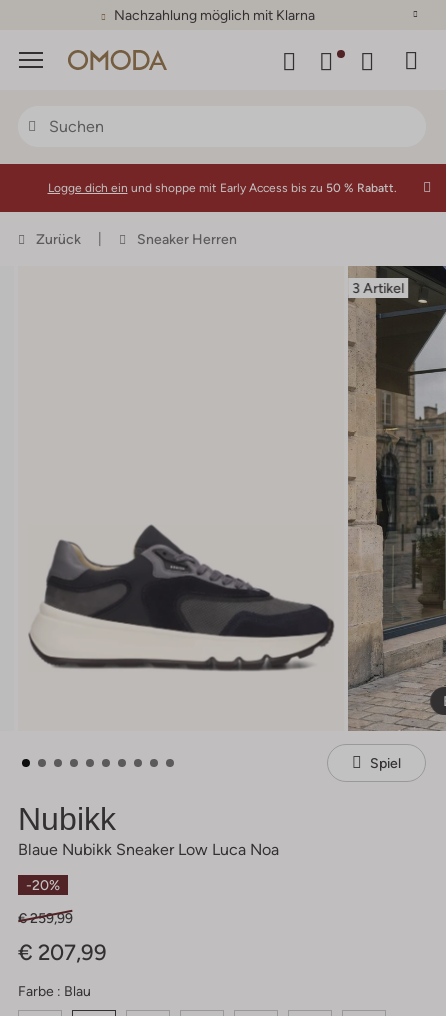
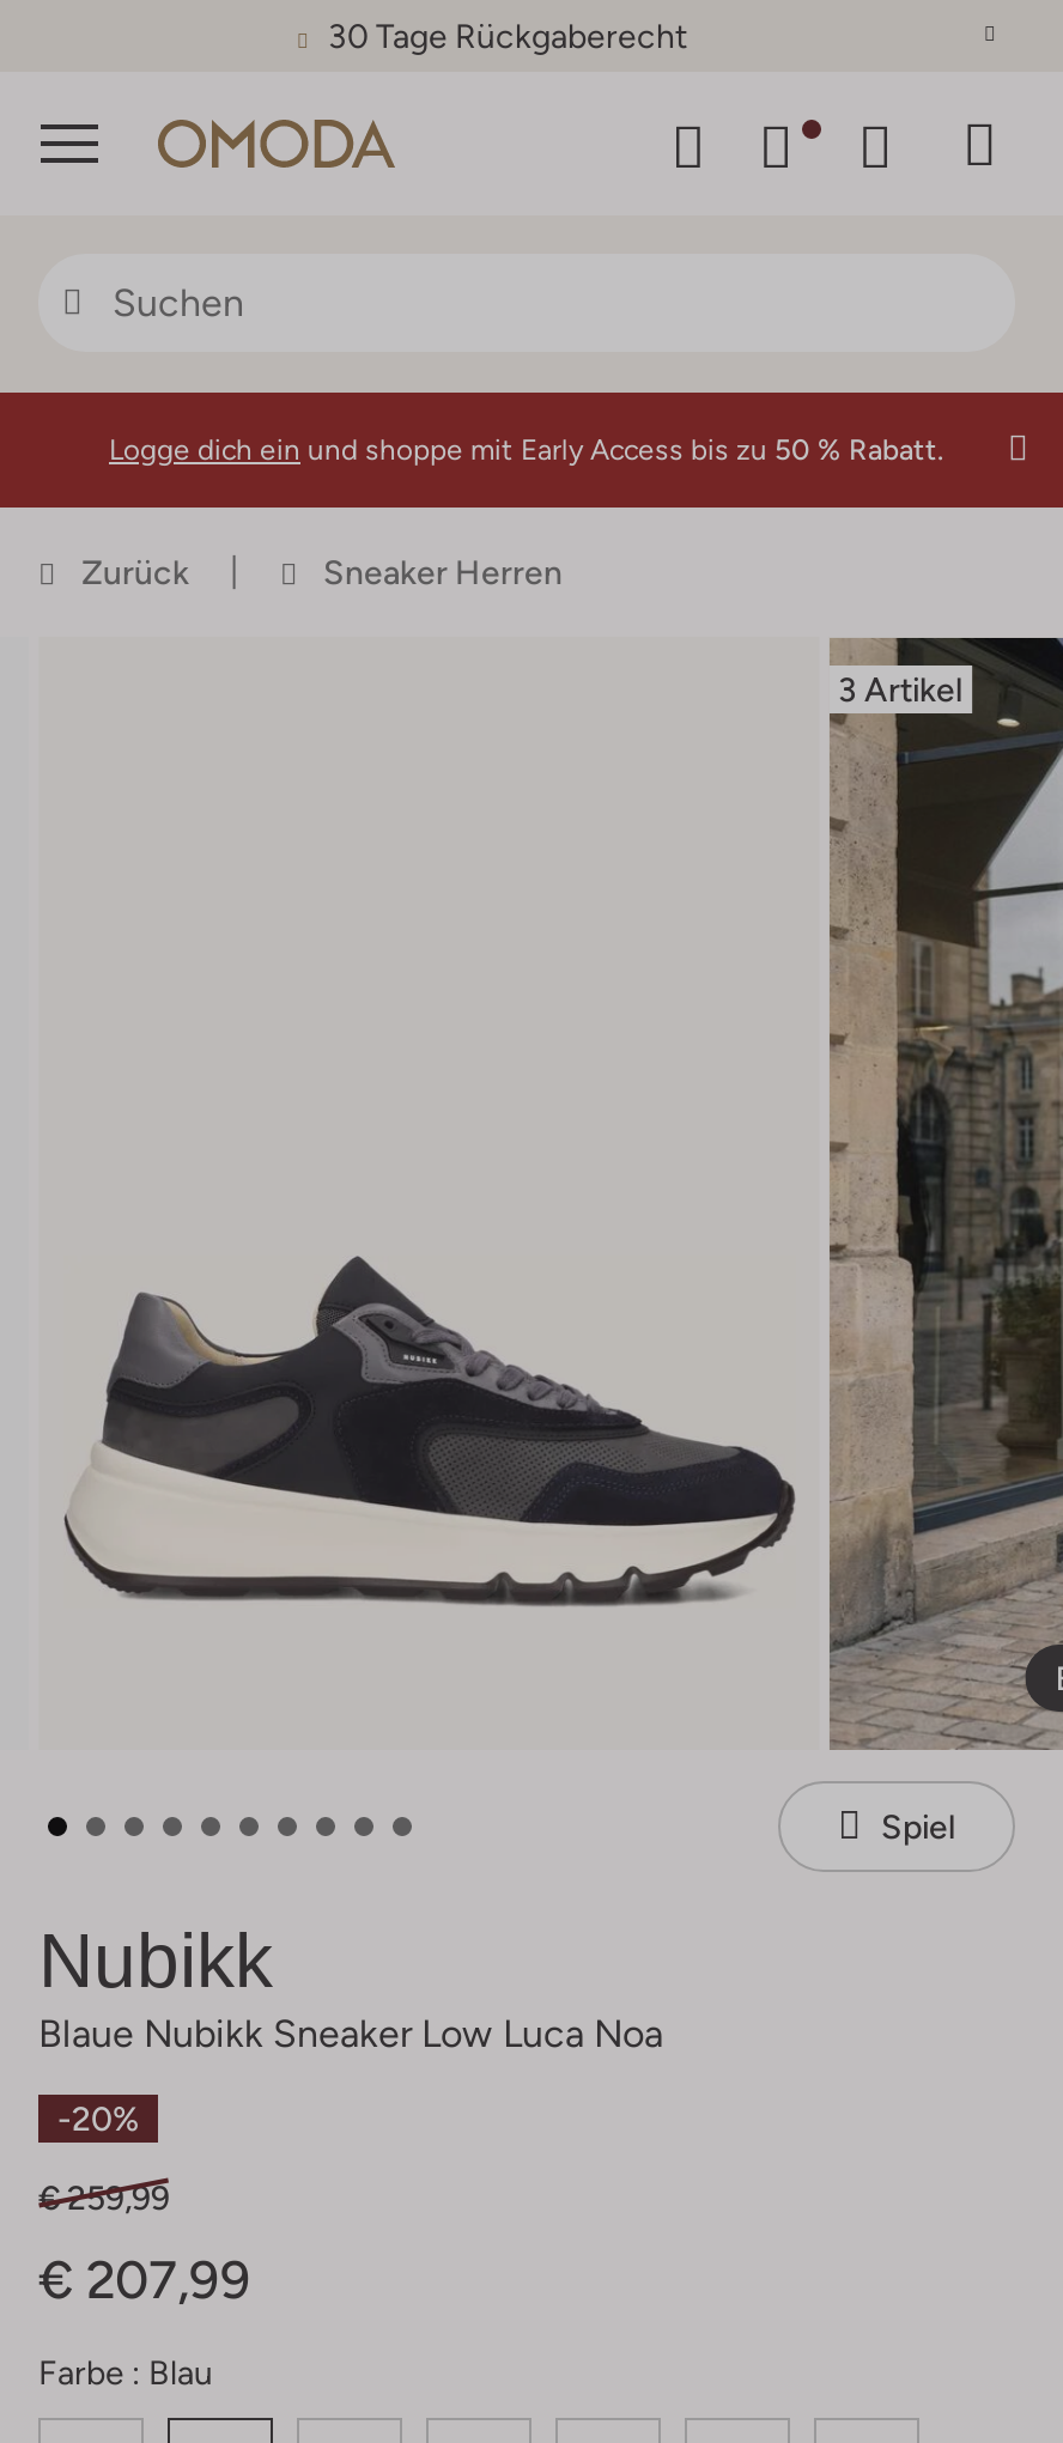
[113,7,314,23] Nachzahlung möglich mit Klarna -> [328,17,687,55] 30 Tage Rückgaberecht

